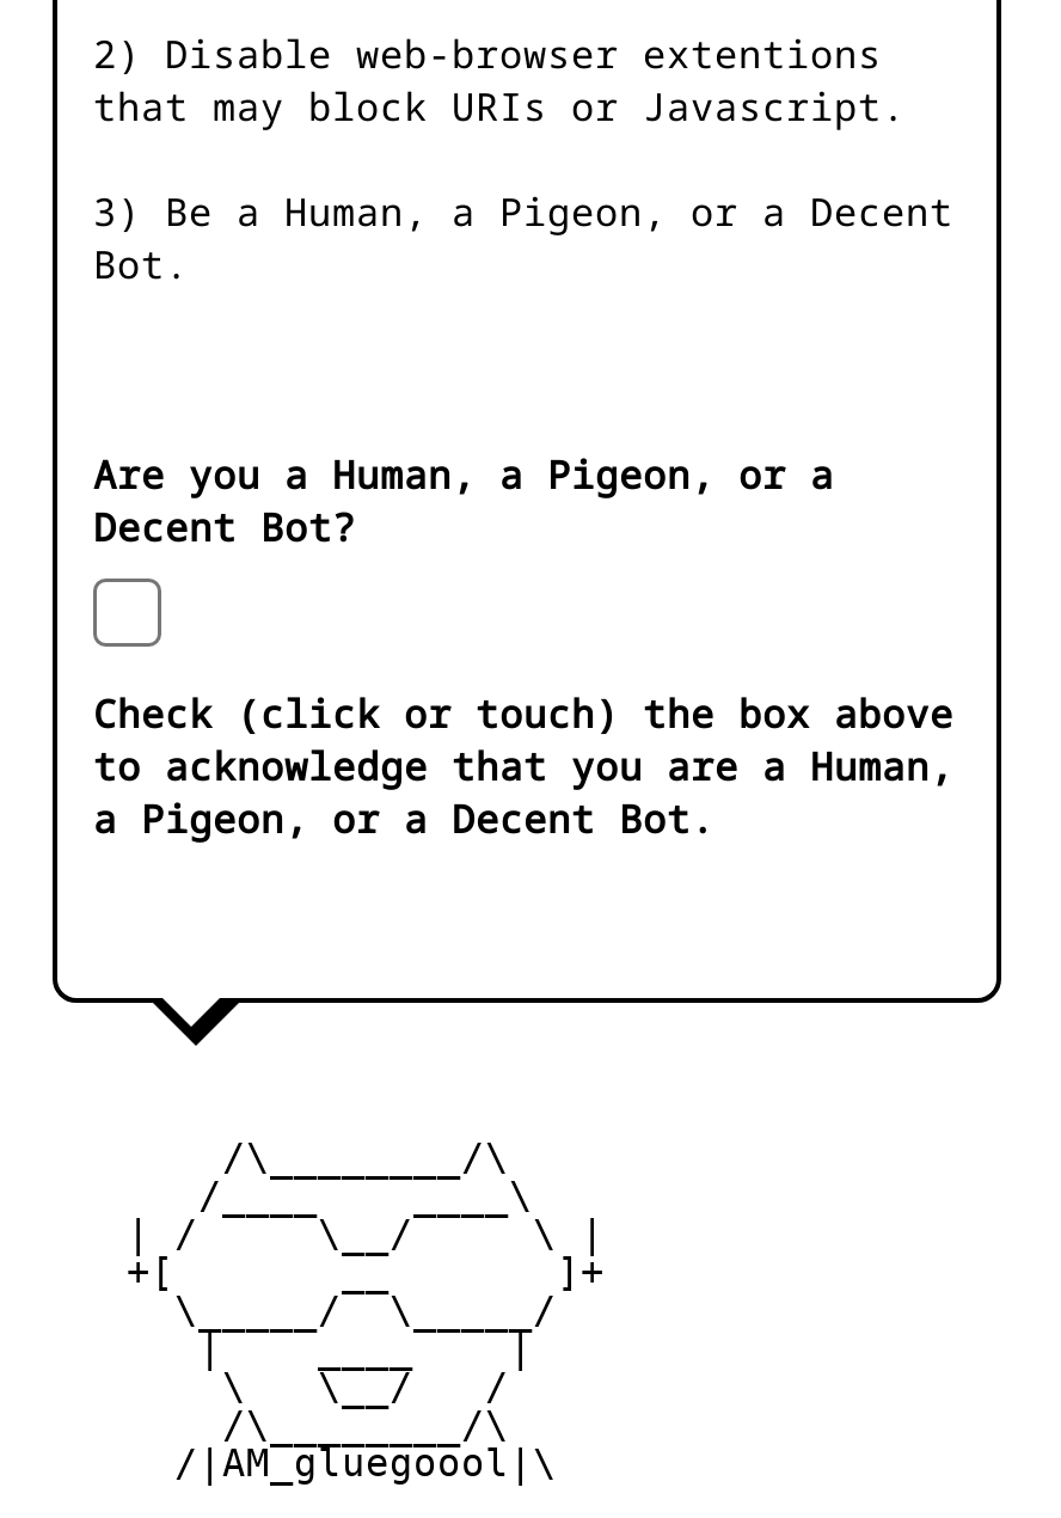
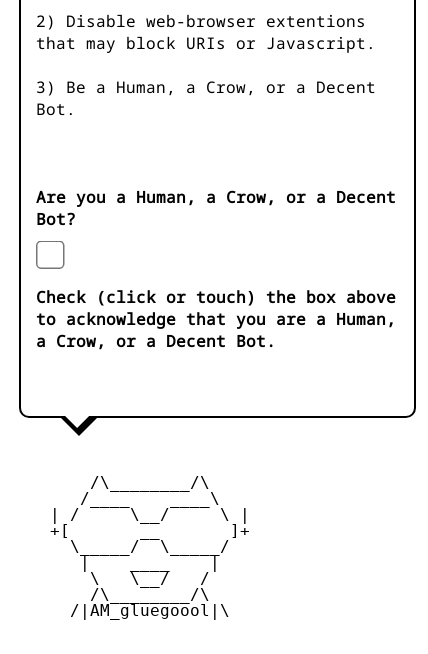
[93,186,953,238] 3) Be a Human, a Pigeon, or a Decent -> [36,76,376,98] 3) Be a Human, a Crow, or a Decent
[93,449,834,554] Are you a Human, a Pigeon, or a | Decent Bot? -> [36,186,396,230] Are you a Human, a Crow, or a Decent | Bot?
[93,793,715,846] a Pigeon, or a Decent Bot. -> [36,330,276,352] a Crow, or a Decent Bot.

